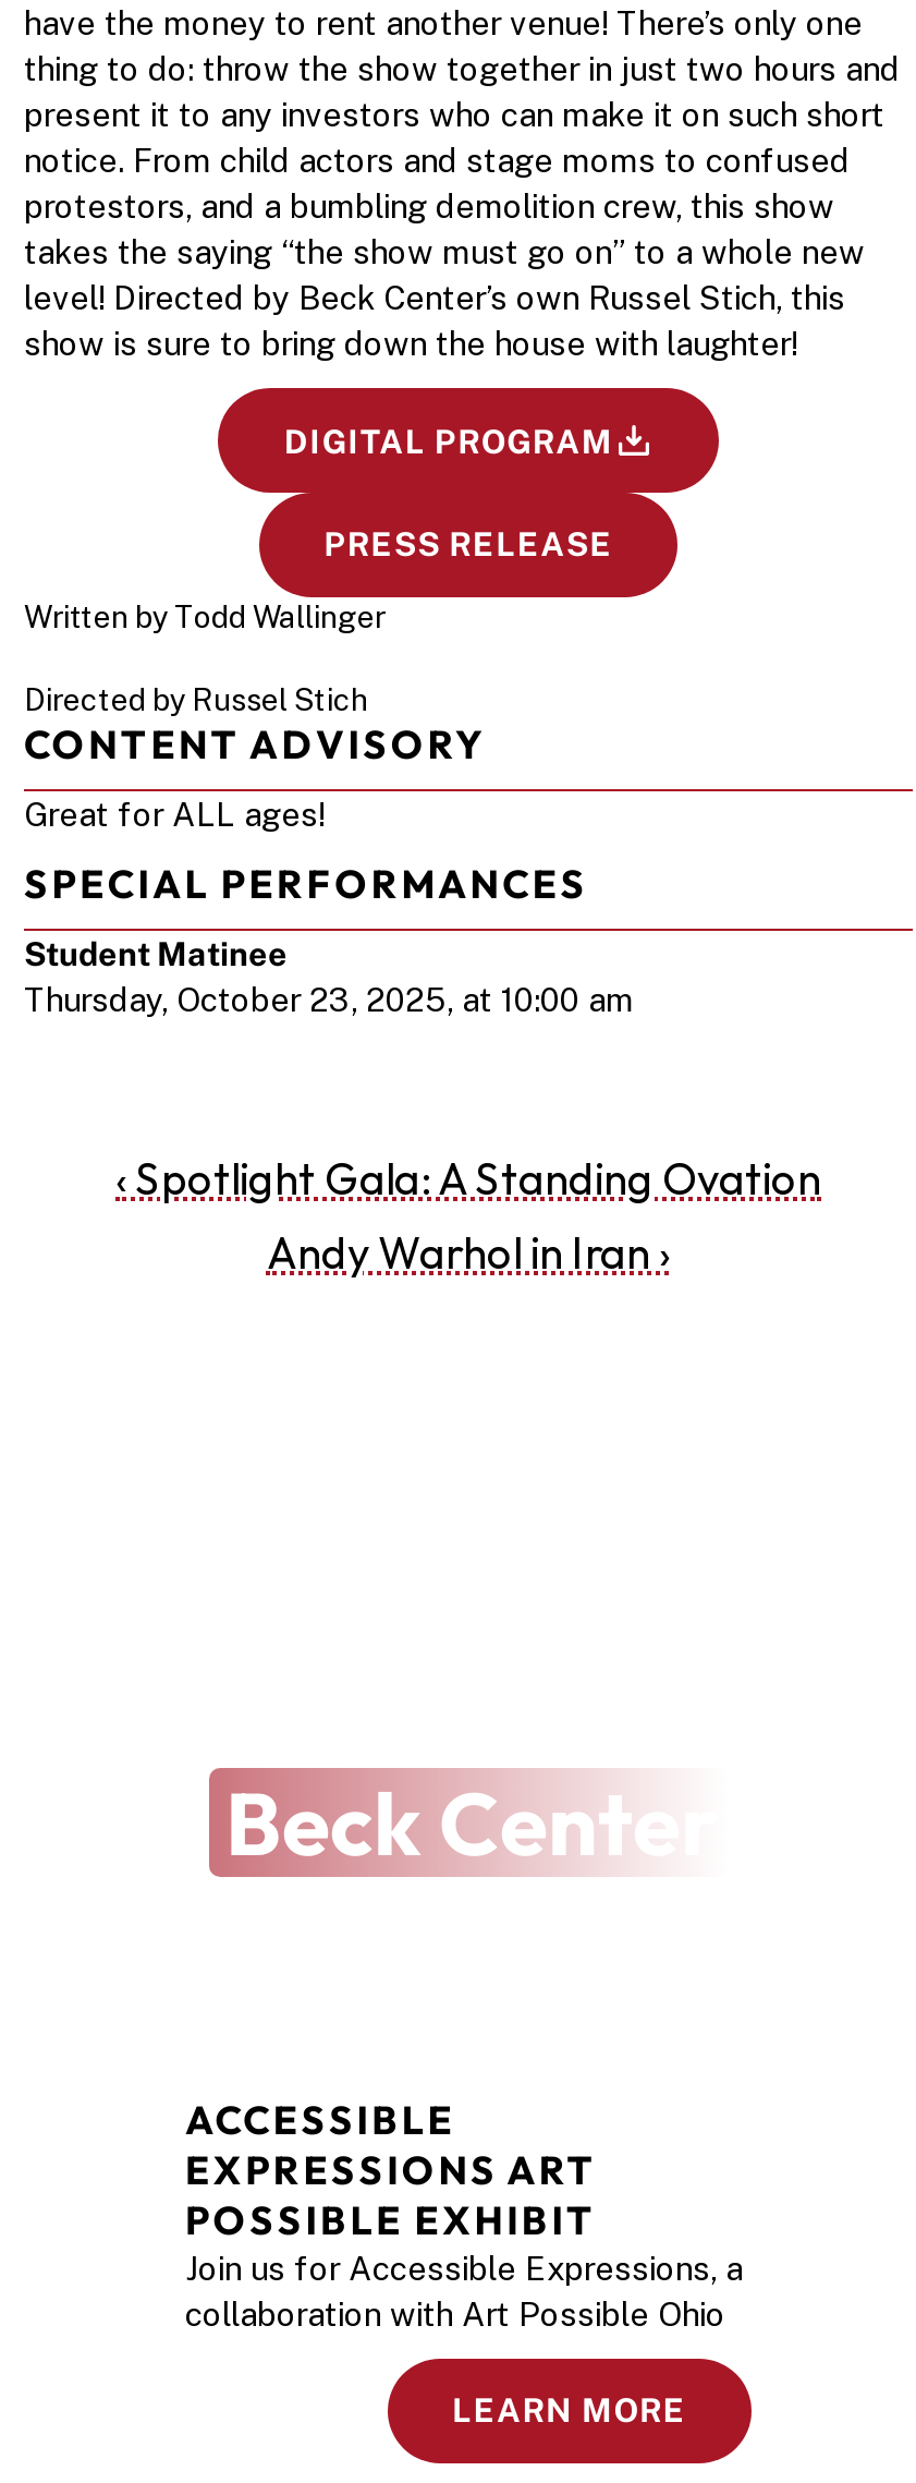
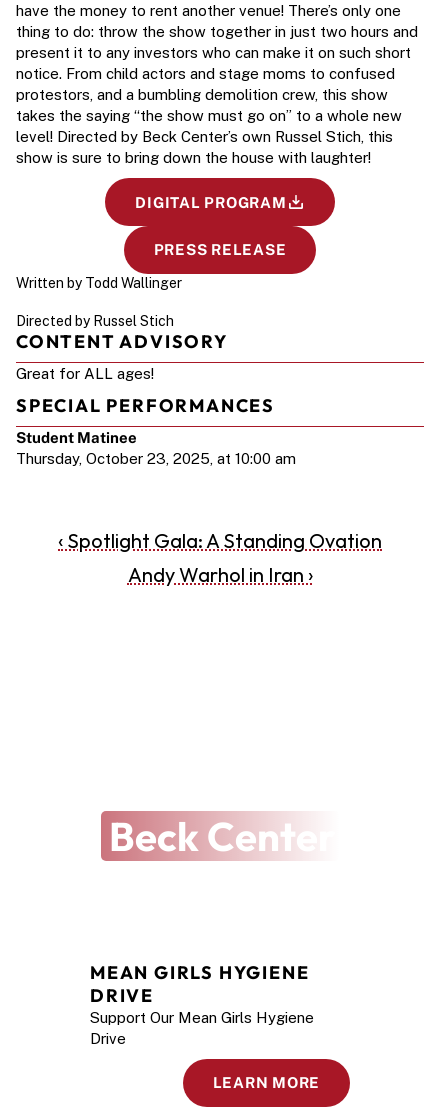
[185,2095,743,2332] ACCESSIBLE | EXPRESSIONS ART | POSSIBLE EXHIBIT | Join us for Accessible Expressions, a | collaboration with Art Possible Ohio -> [90,961,314,1047] MEAN GIRLS HYGIENE | DRIVE | Support Our Mean Girls Hygiene | Drive

